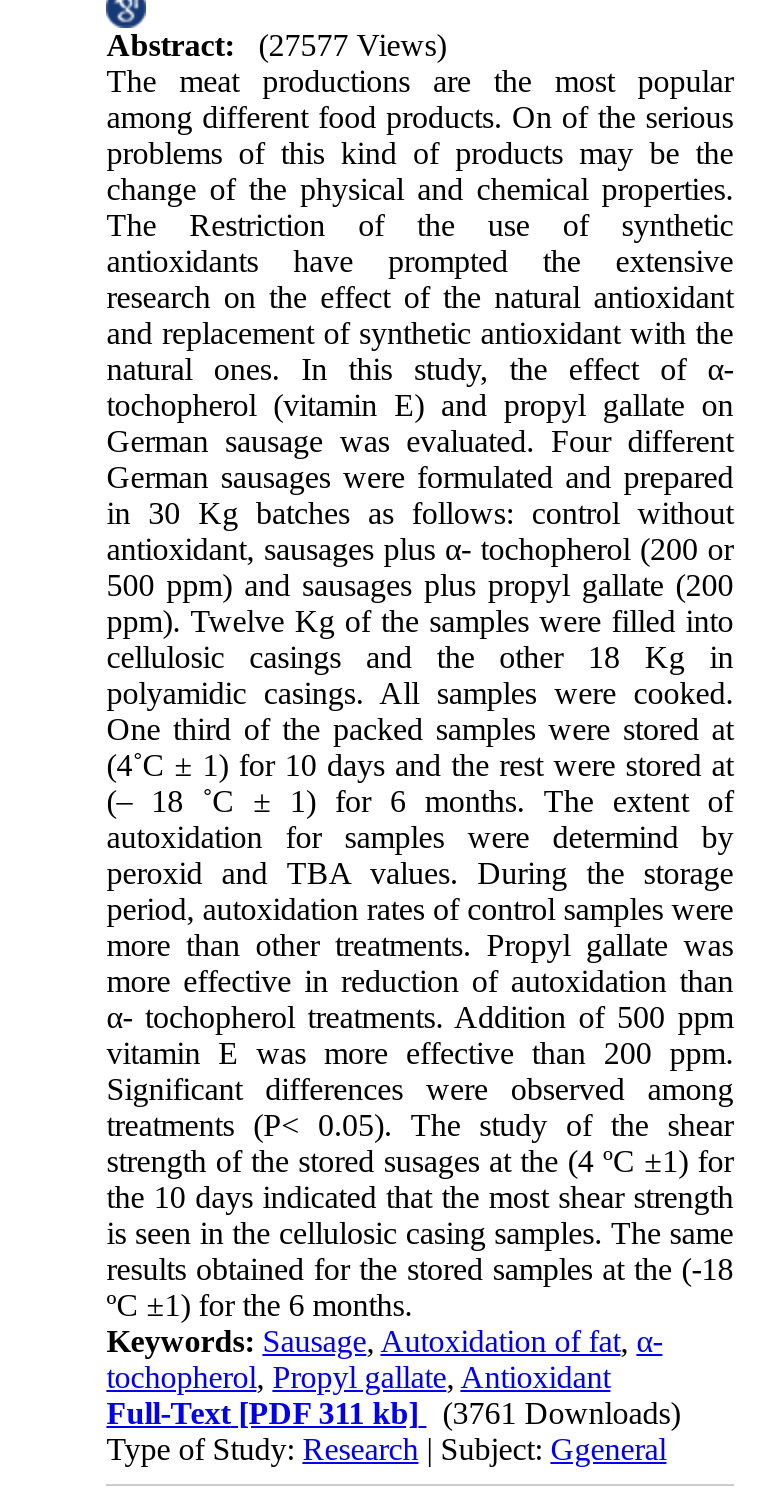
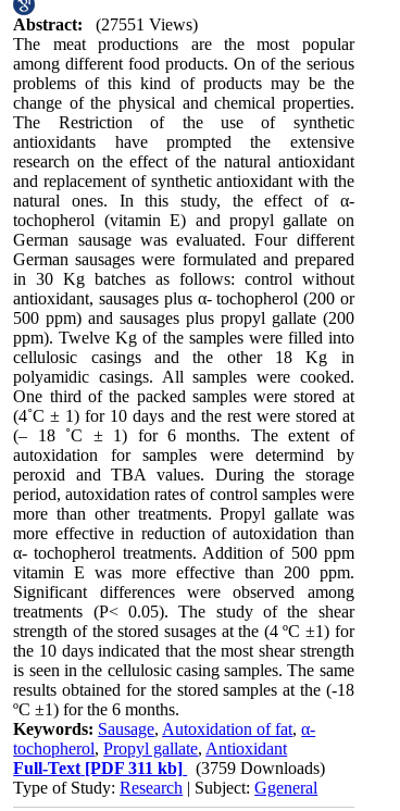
[106,27,446,61] Abstract: (27577 Views) -> [13,15,198,33] Abstract: (27551 Views)
[106,1395,680,1429] Full-Text [PDF 311 kb] (3761 Downloads) -> [13,758,325,777] Full-Text [PDF 311 kb] (3759 Downloads)

